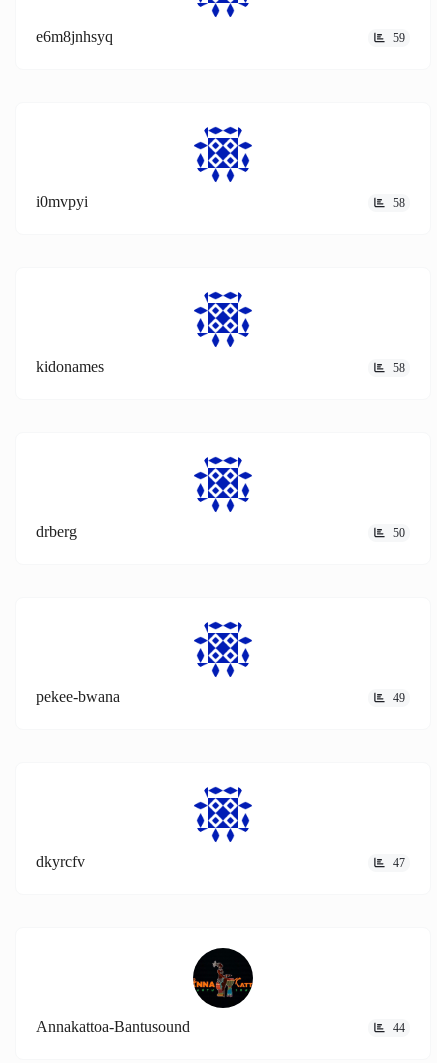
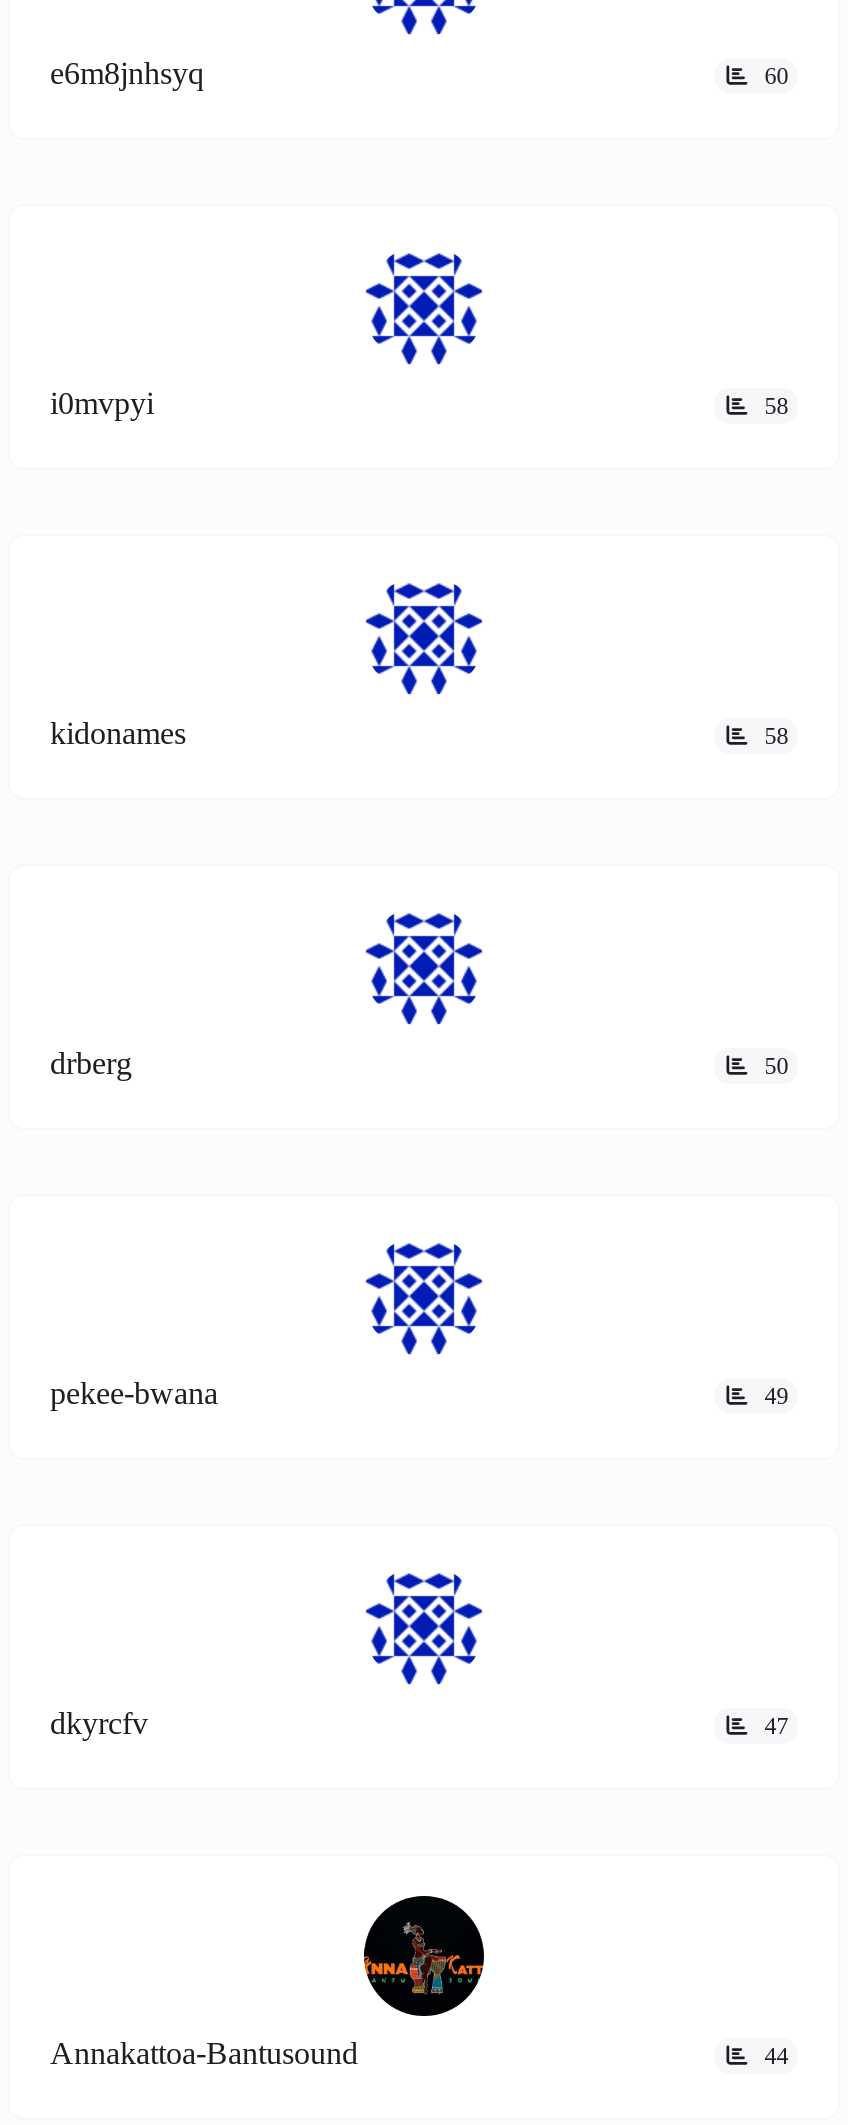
[390,31,405,45] 59 -> [758,62,788,90] 60

